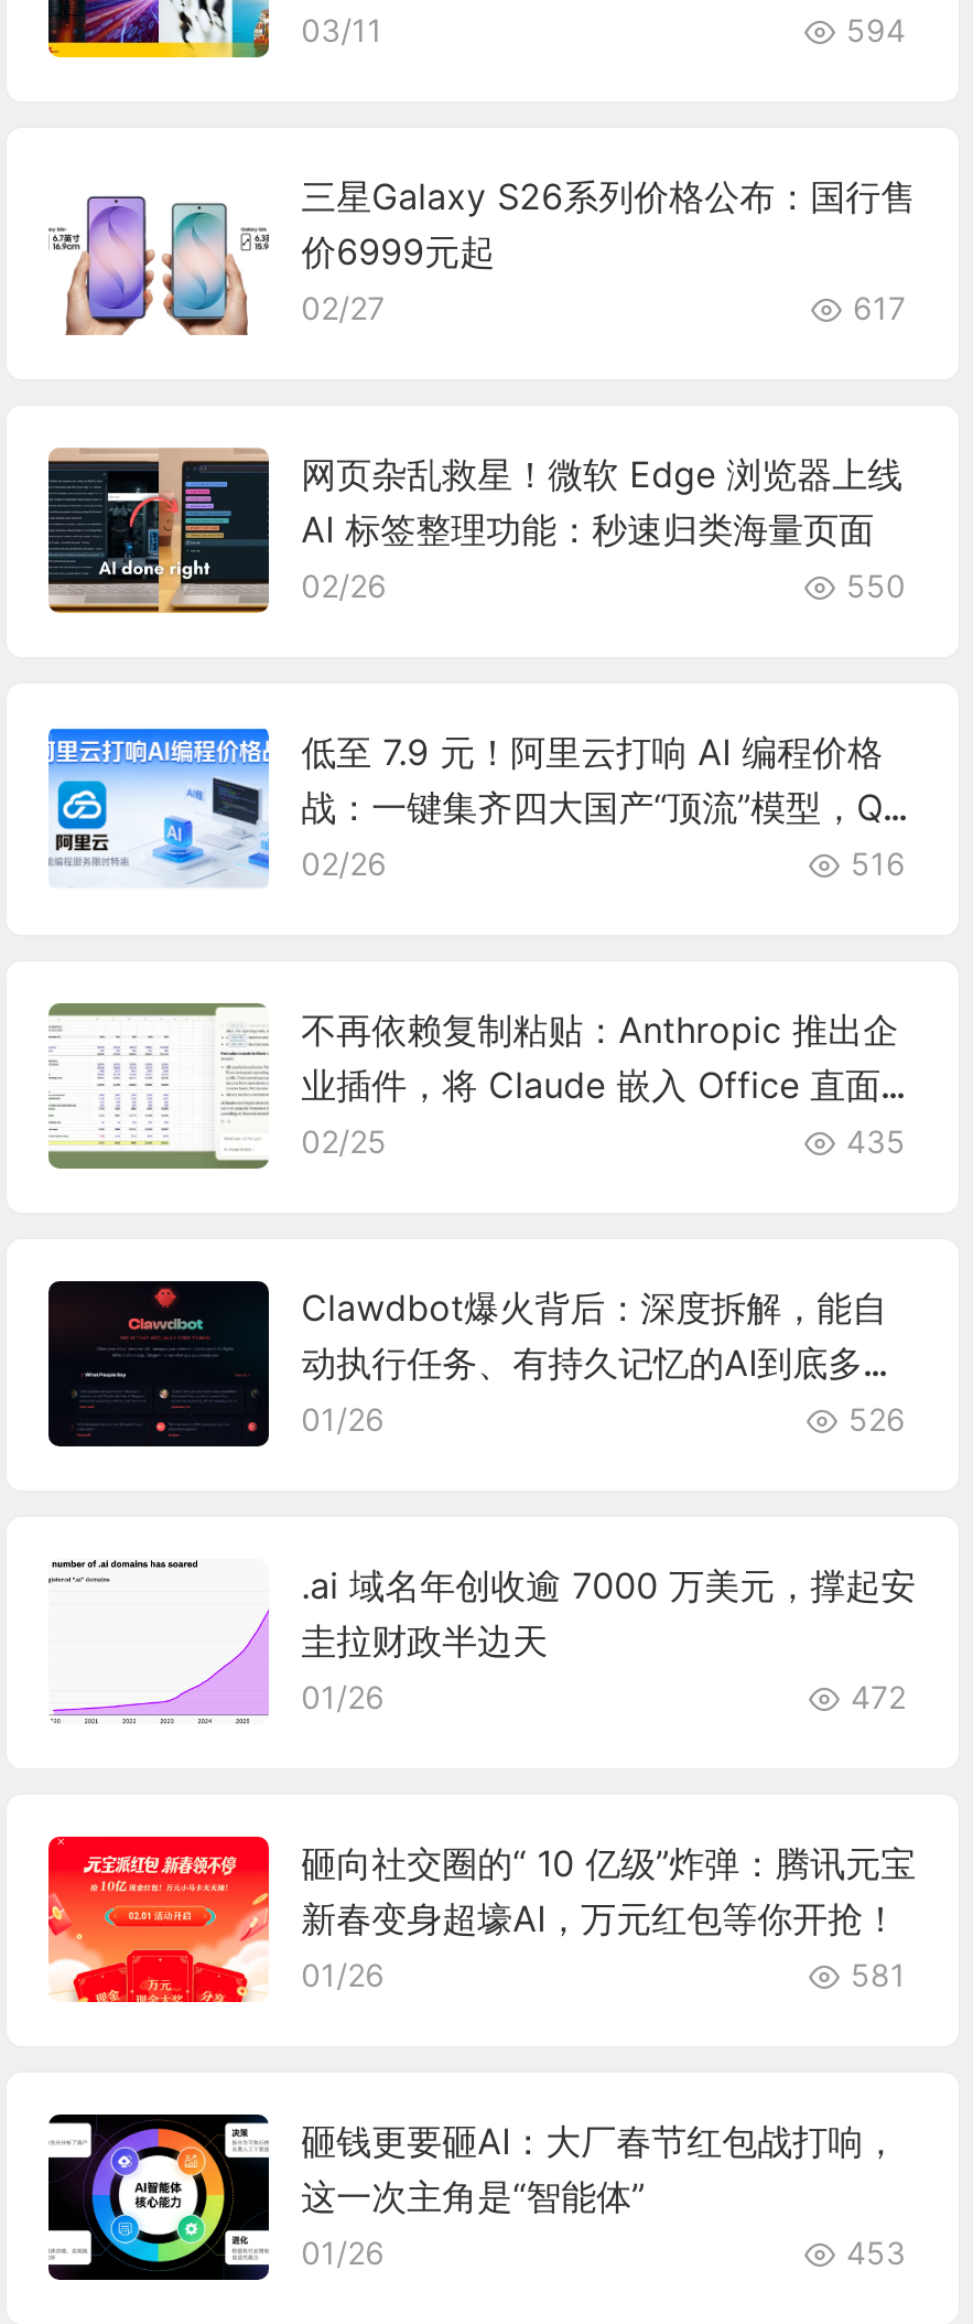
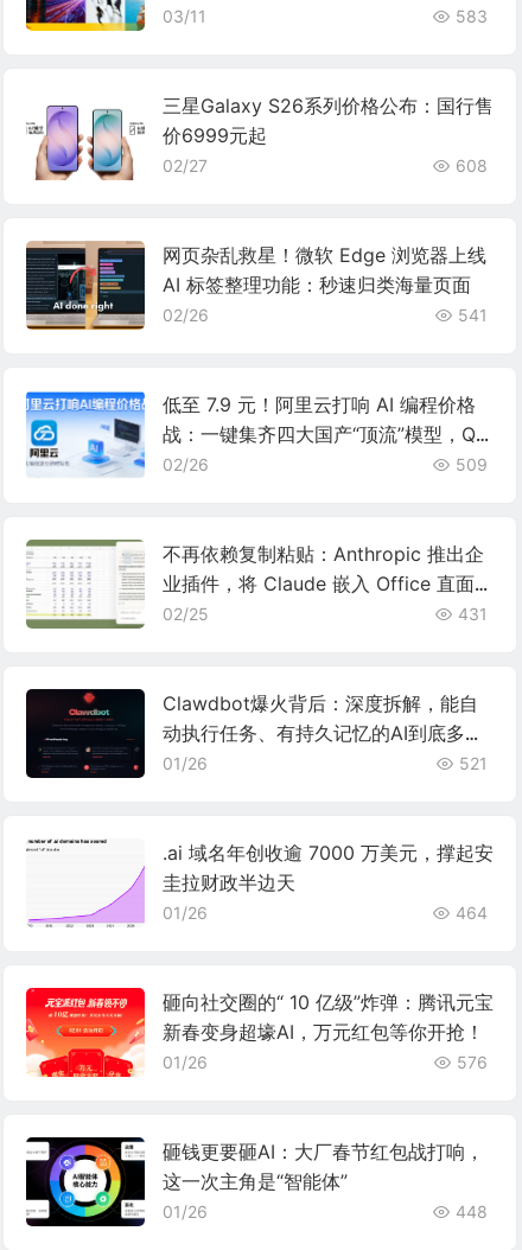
[846,11,906,49] 594 -> [456,6,488,26] 583
[853,289,906,326] 617 -> [456,155,488,176] 608
[846,567,906,604] 550 -> [458,305,488,325] 541
[851,844,906,882] 516 -> [456,454,488,474] 509
[846,1122,906,1160] 435 -> [458,604,488,624] 431
[848,1400,906,1438] 526 -> [459,753,488,773] 521
[851,1678,906,1715] 472 -> [456,903,488,923] 464
[851,1956,906,1993] 581 -> [457,1052,488,1072] 576
[846,2234,906,2271] 453 -> [456,1201,488,1222] 448

